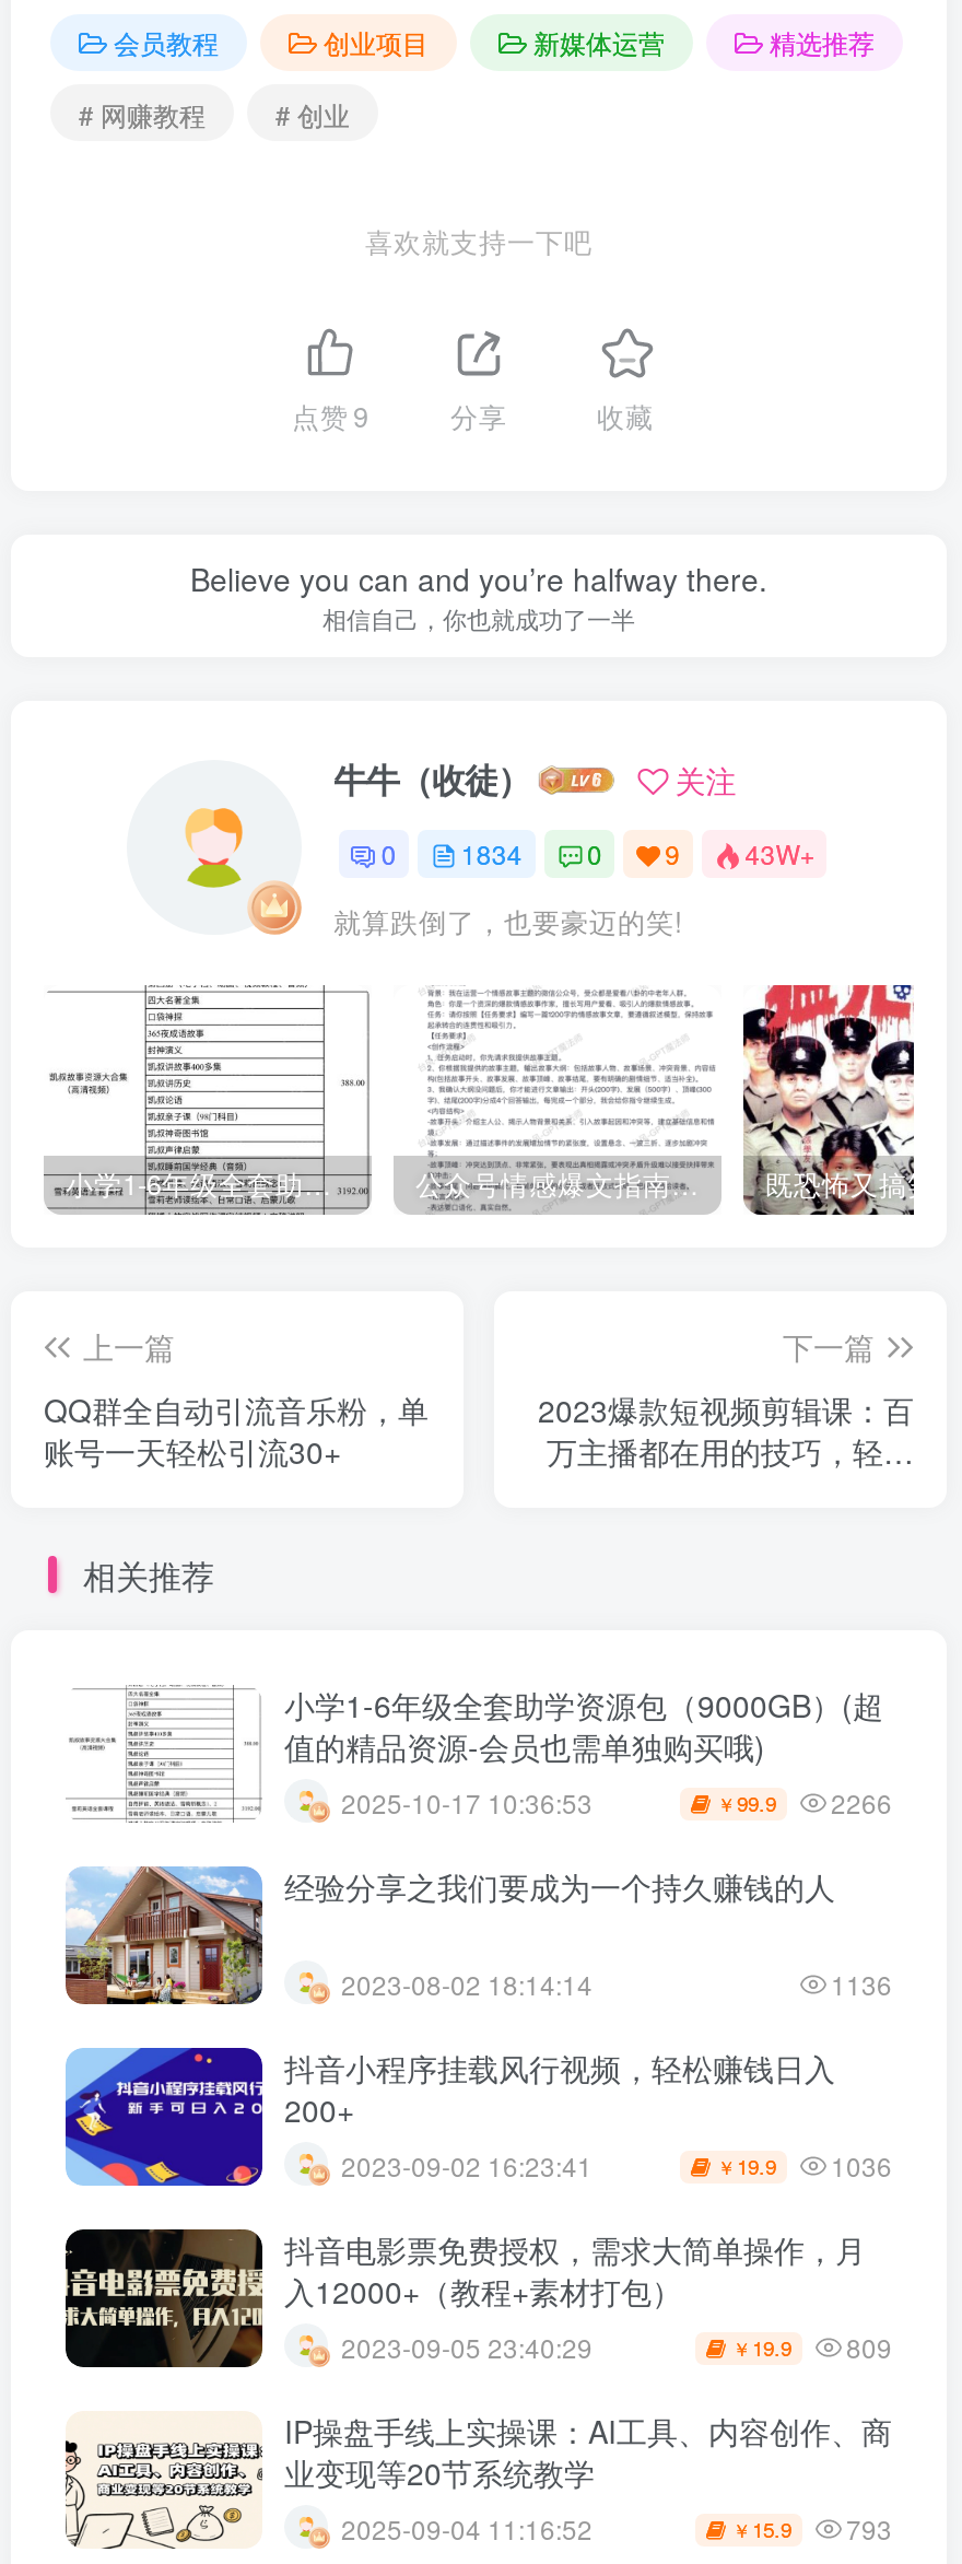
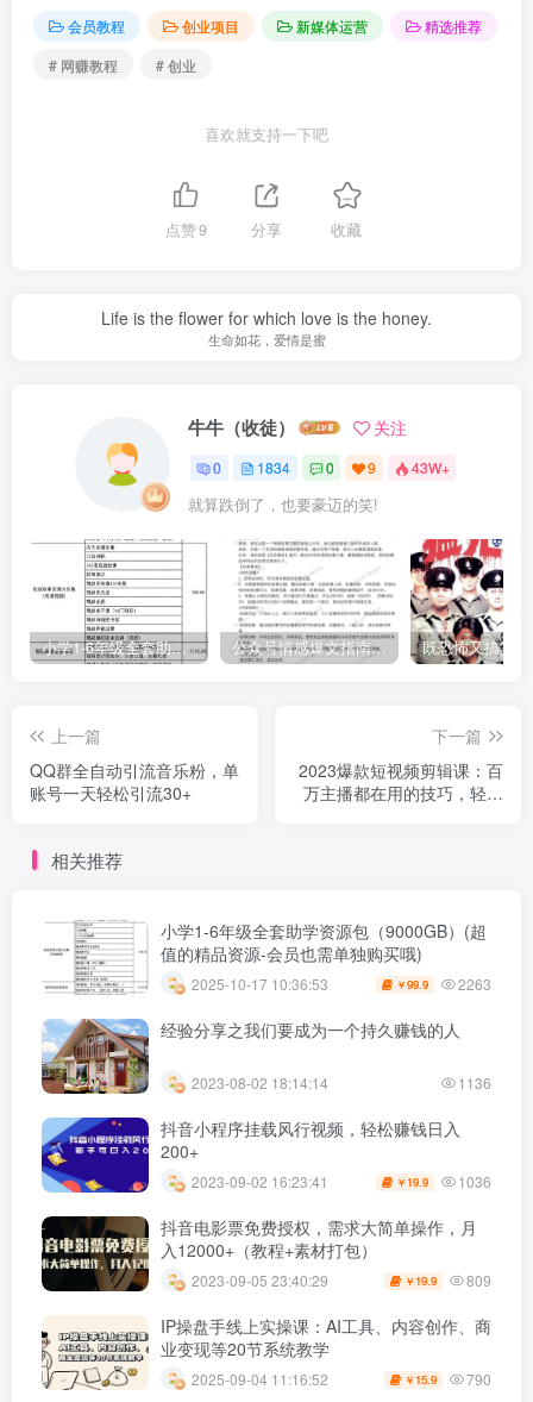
[190,555,767,634] Believe you can and you’re halfway there. | 相信自己，你也就成功了一半 -> [101,305,432,348] Life is the flower for which love is the honey. | 生命如花，爱情是蜜
[717,1782,892,1820] ￥99.9 2266 -> [396,973,491,993] ￥99.9 2263
[732,2508,892,2546] ￥15.9 793 -> [405,1368,491,1388] ￥15.9 790

